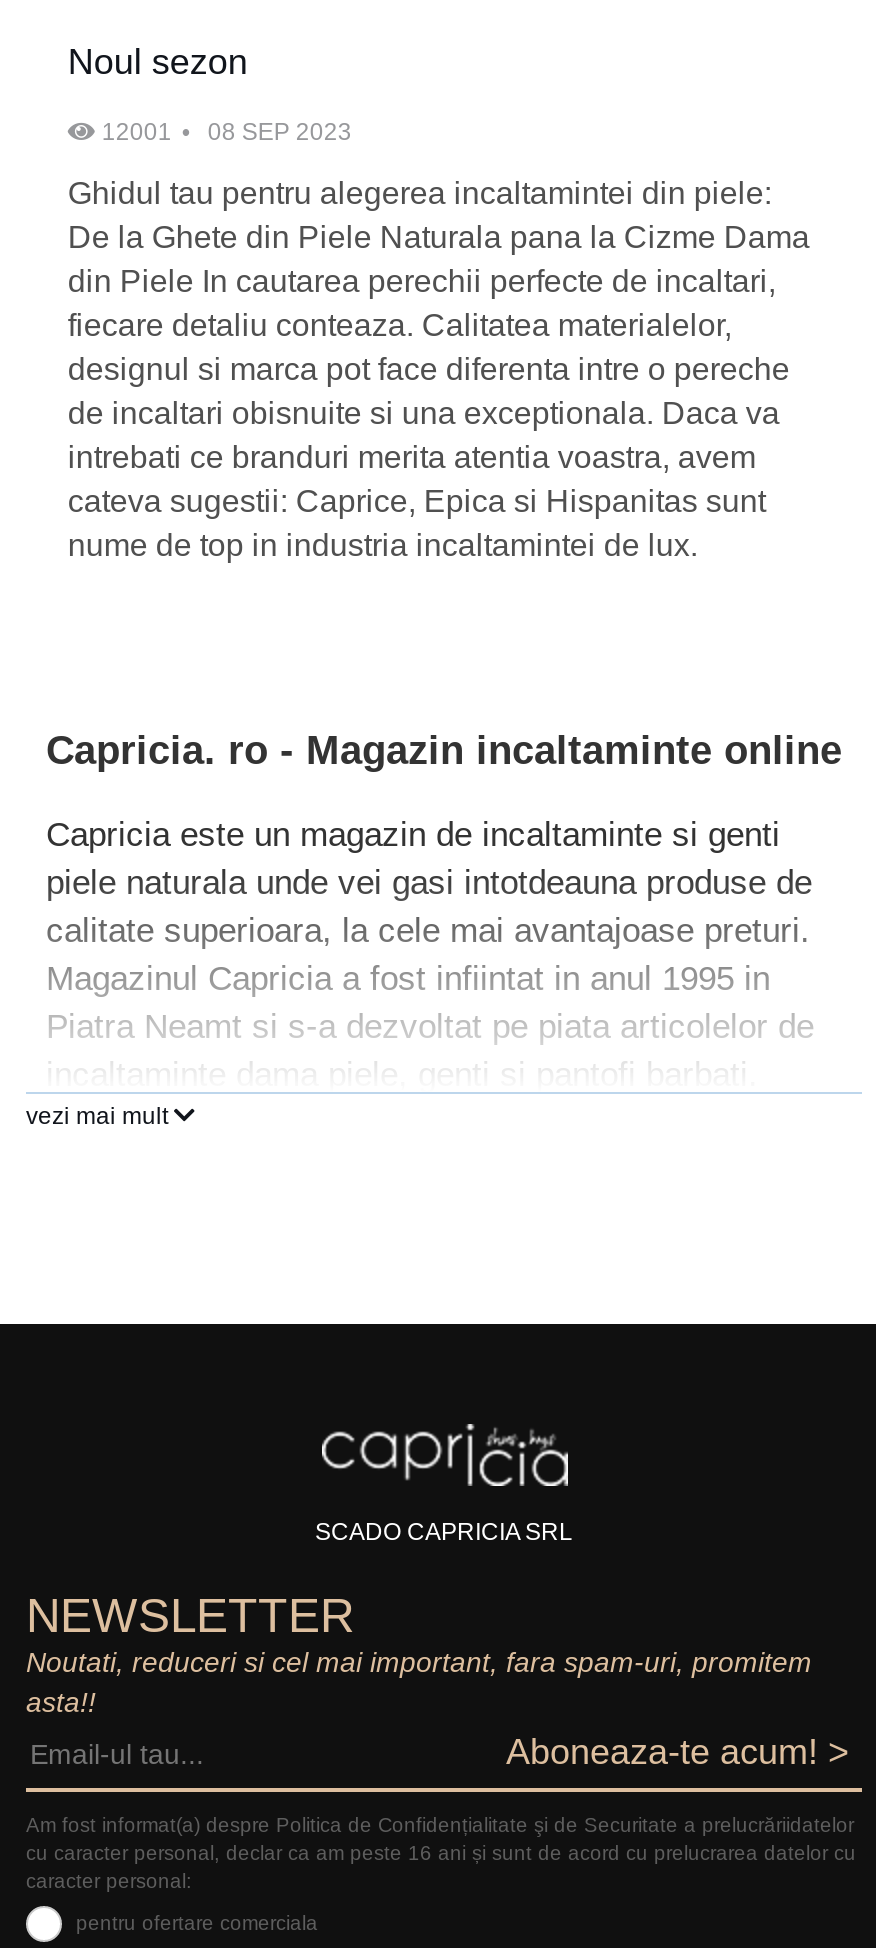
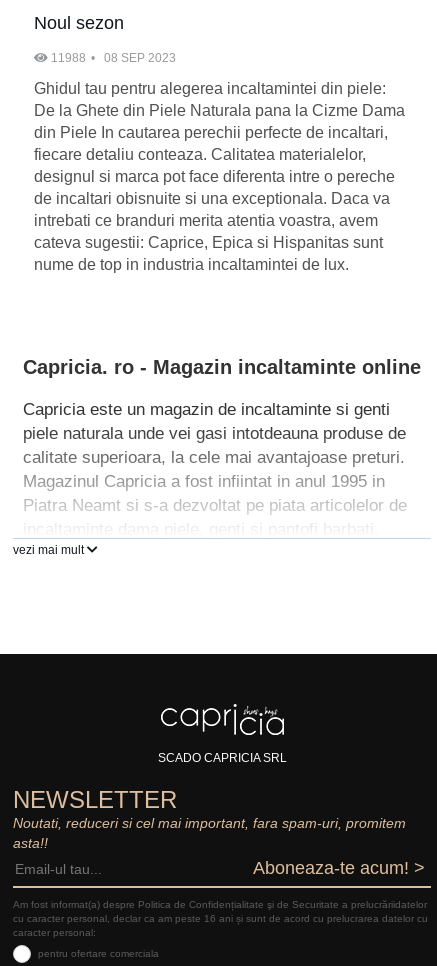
[96,118,352,146] 12001 08 SEP 2023 -> [48,51,176,65] 11988 08 SEP 2023

